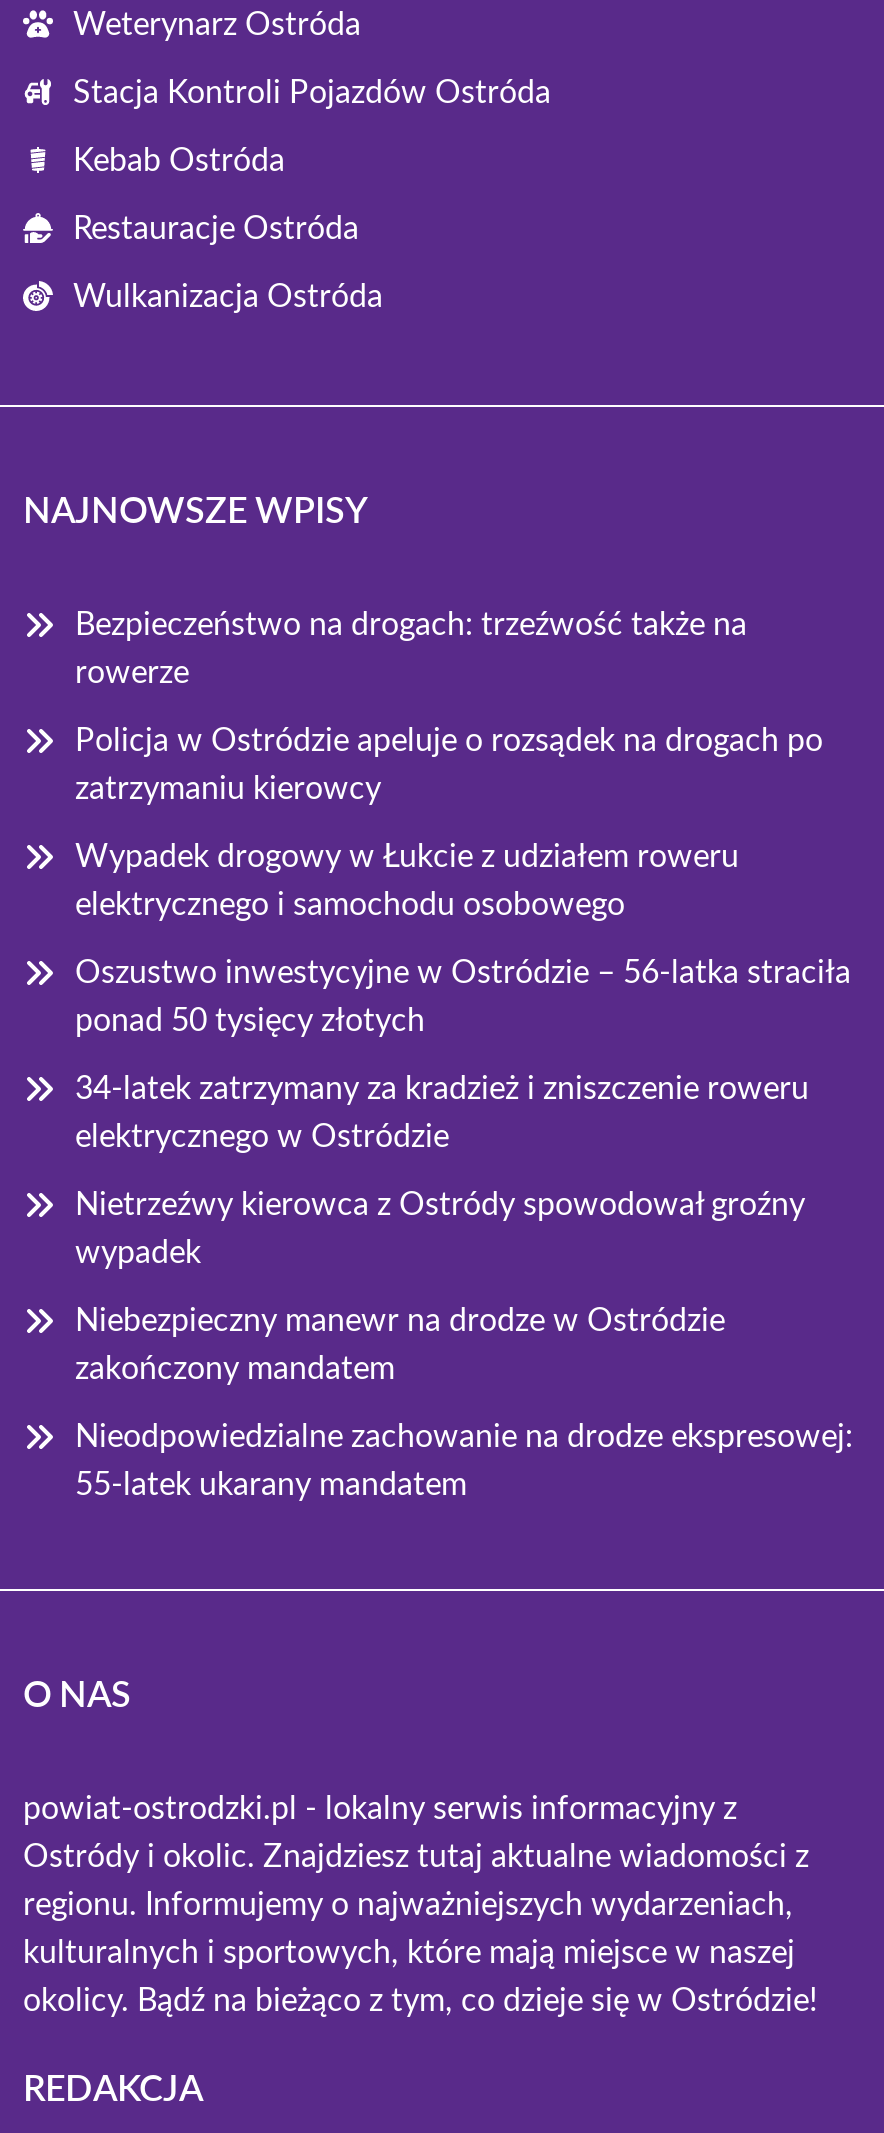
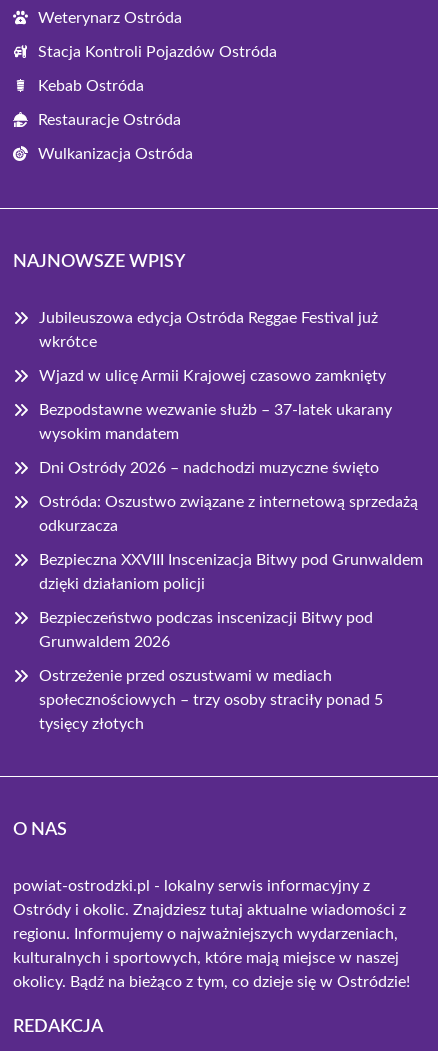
[75,609,853,1501] Bezpieczeństwo na drogach: trzeźwość także na | rowerze | Policja w Ostródzie apeluje o rozsądek na drogach po | zatrzymaniu kierowcy | Wypadek drogowy w Łukcie z udziałem roweru | elektrycznego i samochodu osobowego | Oszustwo inwestycyjne w Ostródzie – 56-latka straciła | ponad 50 tysięcy złotych | 34-latek zatrzymany za kradzież i zniszczenie roweru | elektrycznego w Ostródzie | Nietrzeźwy kierowca z Ostródy spowodował groźny | wypadek | Niebezpieczny manewr na drodze w Ostródzie | zakończony mandatem | Nieodpowiedzialne zachowanie na drodze ekspresowej: | 55-latek ukarany mandatem -> [39,310,423,732] Jubileuszowa edycja Ostróda Reggae Festival już | wkrótce | Wjazd w ulicę Armii Krajowej czasowo zamknięty | Bezpodstawne wezwanie służb – 37-latek ukarany | wysokim mandatem | Dni Ostródy 2026 – nadchodzi muzyczne święto | Ostróda: Oszustwo związane z internetową sprzedażą | odkurzacza | Bezpieczna XXVIII Inscenizacja Bitwy pod Grunwaldem | dzięki działaniom policji | Bezpieczeństwo podczas inscenizacji Bitwy pod | Grunwaldem 2026 | Ostrzeżenie przed oszustwami w mediach | społecznościowych – trzy osoby straciły ponad 5 | tysięcy złotych

